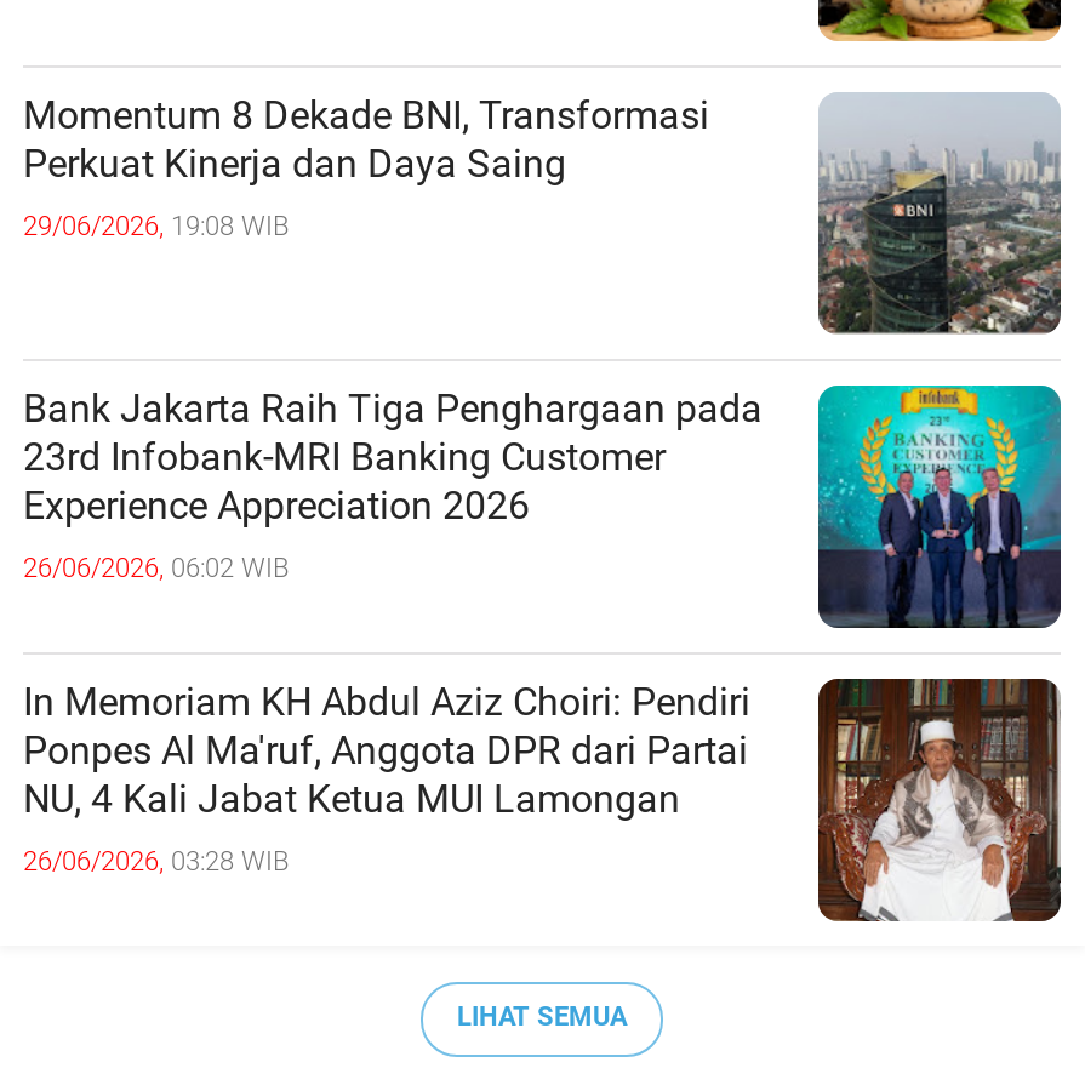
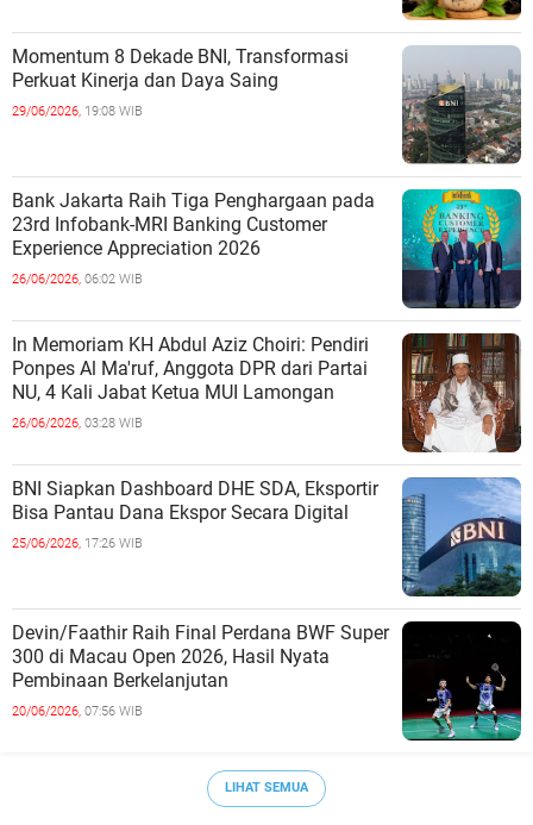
none -> [12,476,522,595] [image] | BNI Siapkan Dashboard DHE SDA, Eksportir | Bisa Pantau Dana Ekspor Secara Digital | 25/06/2026, 17:26 WIB
none -> [12,620,522,742] [image] | Devin/Faathir Raih Final Perdana BWF Super | 300 di Macau Open 2026, Hasil Nyata | Pembinaan Berkelanjutan | 20/06/2026, 07:56 WIB

